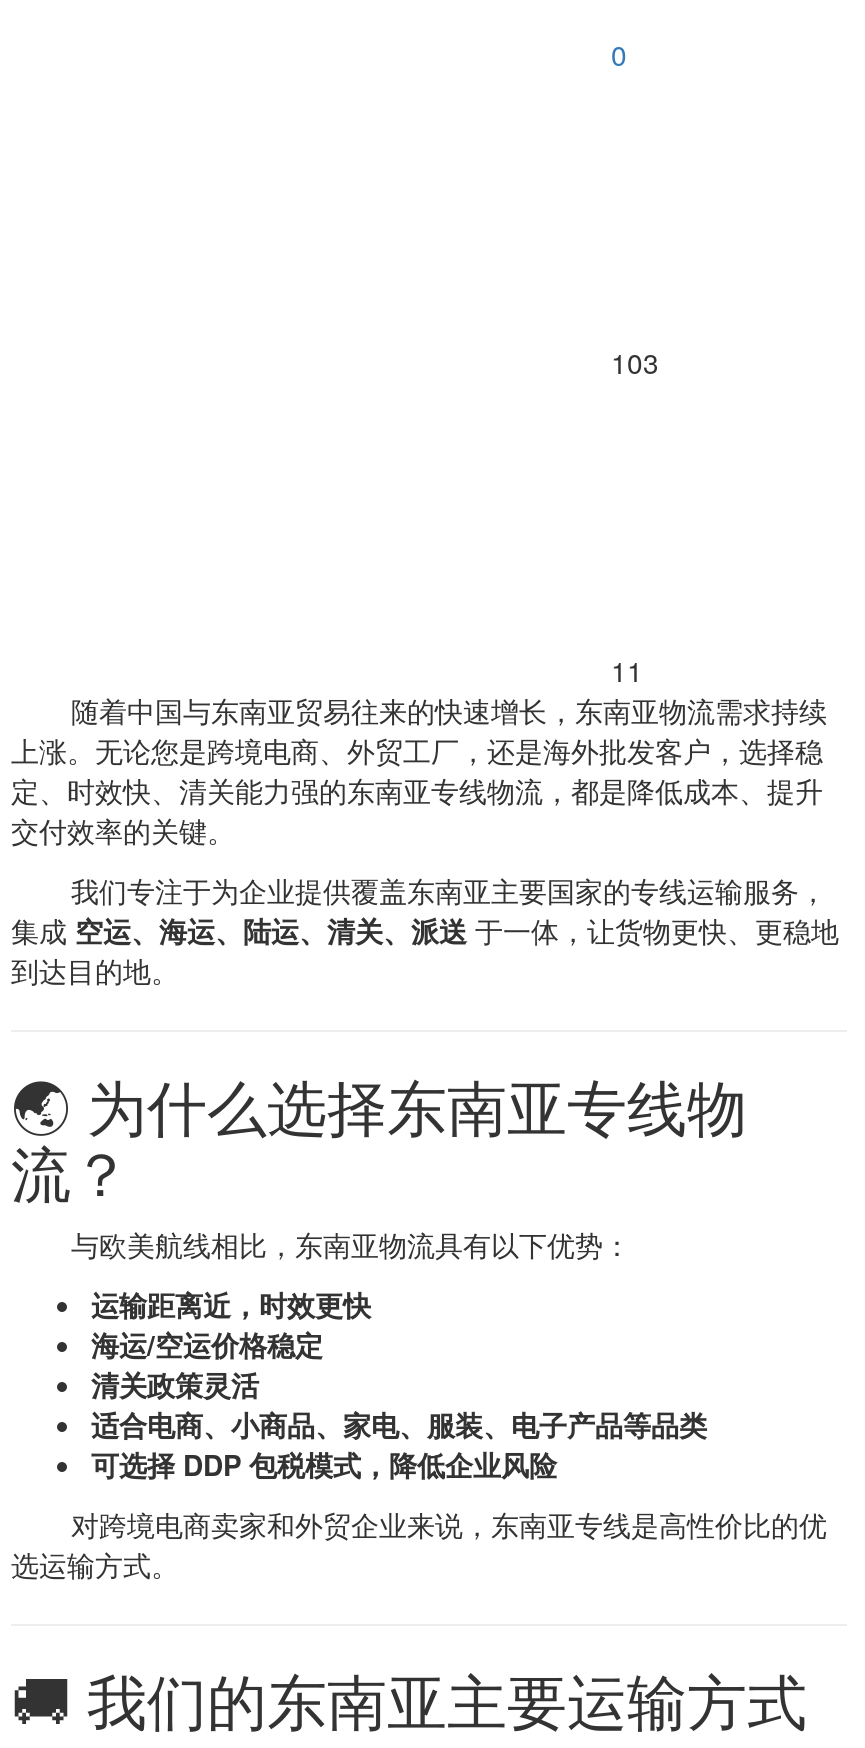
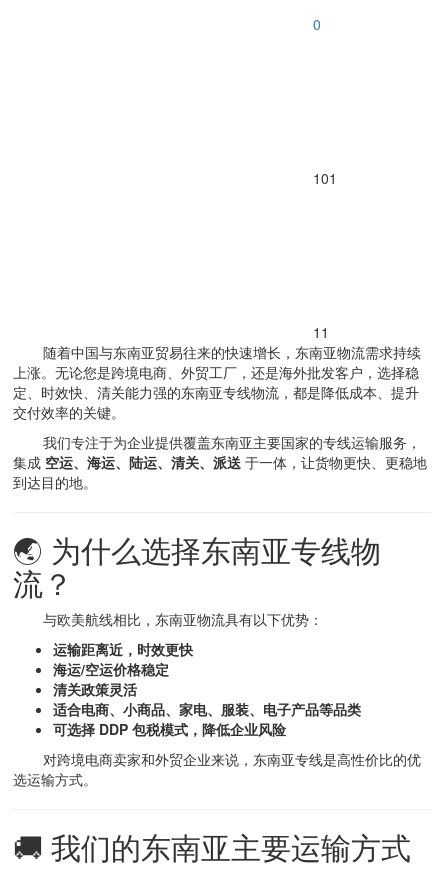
[611,343,659,383] 103 -> [313,168,337,188] 101

